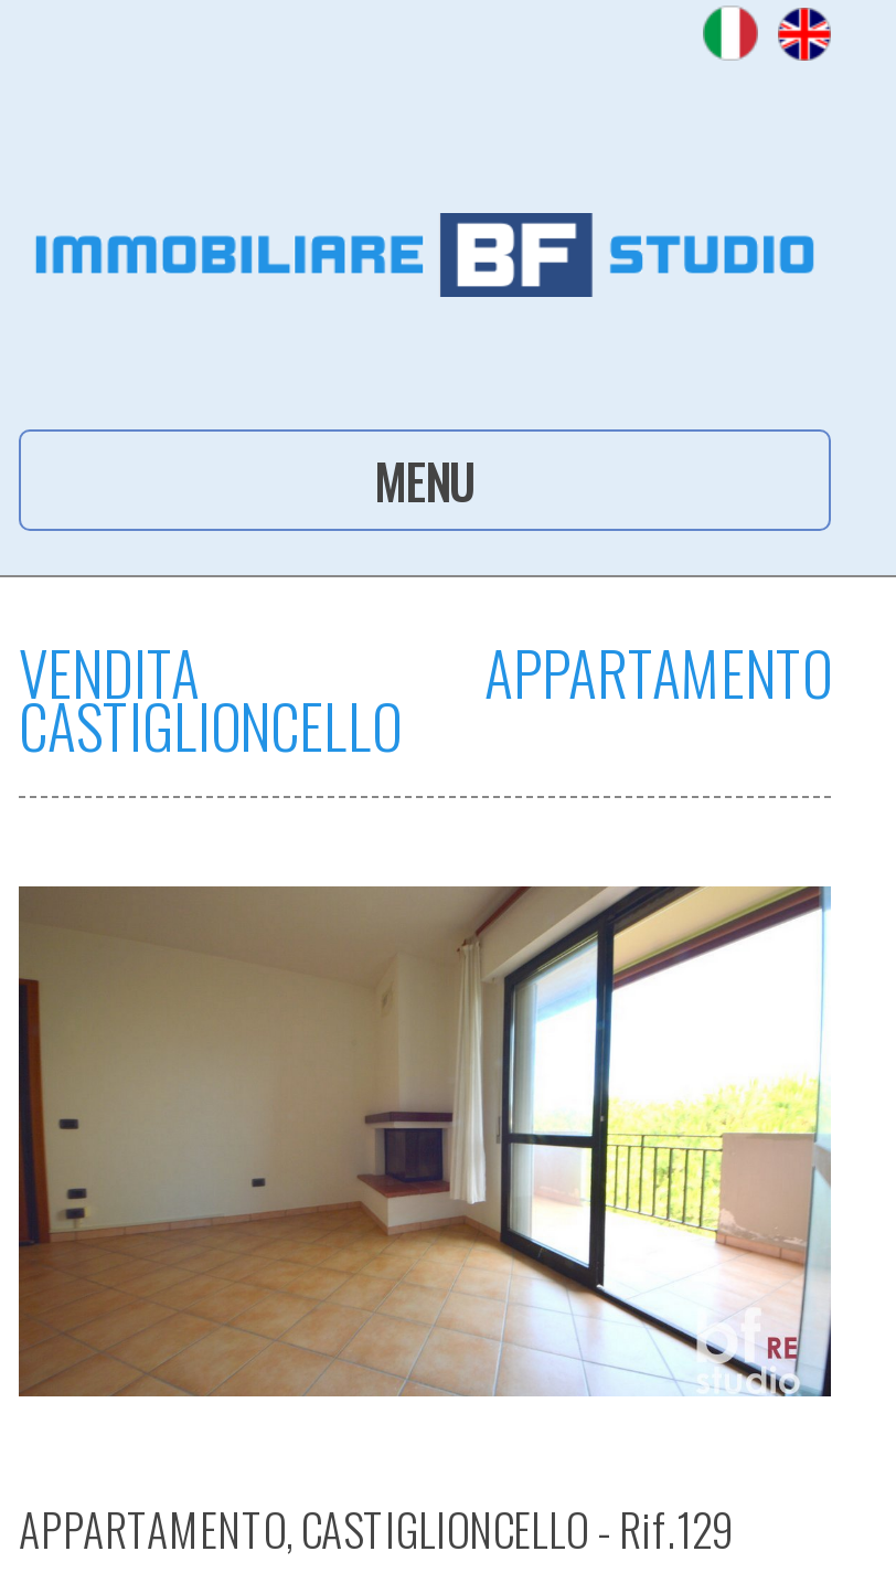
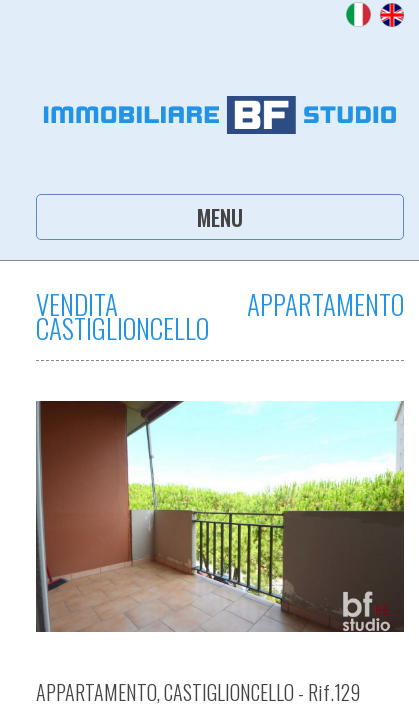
[17,884,833,1399] [image] -> [35,400,405,633] [image]

